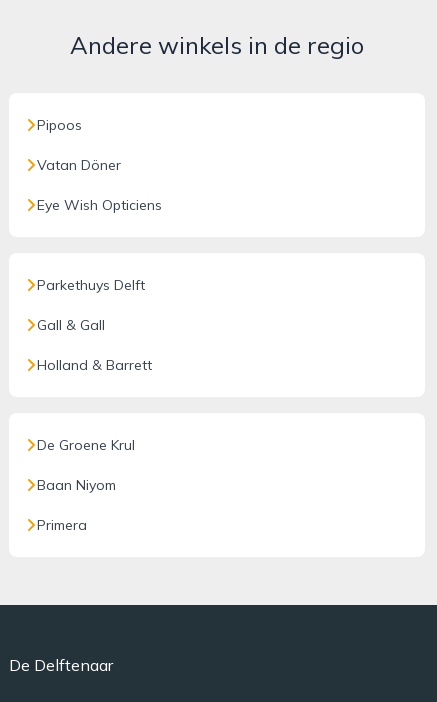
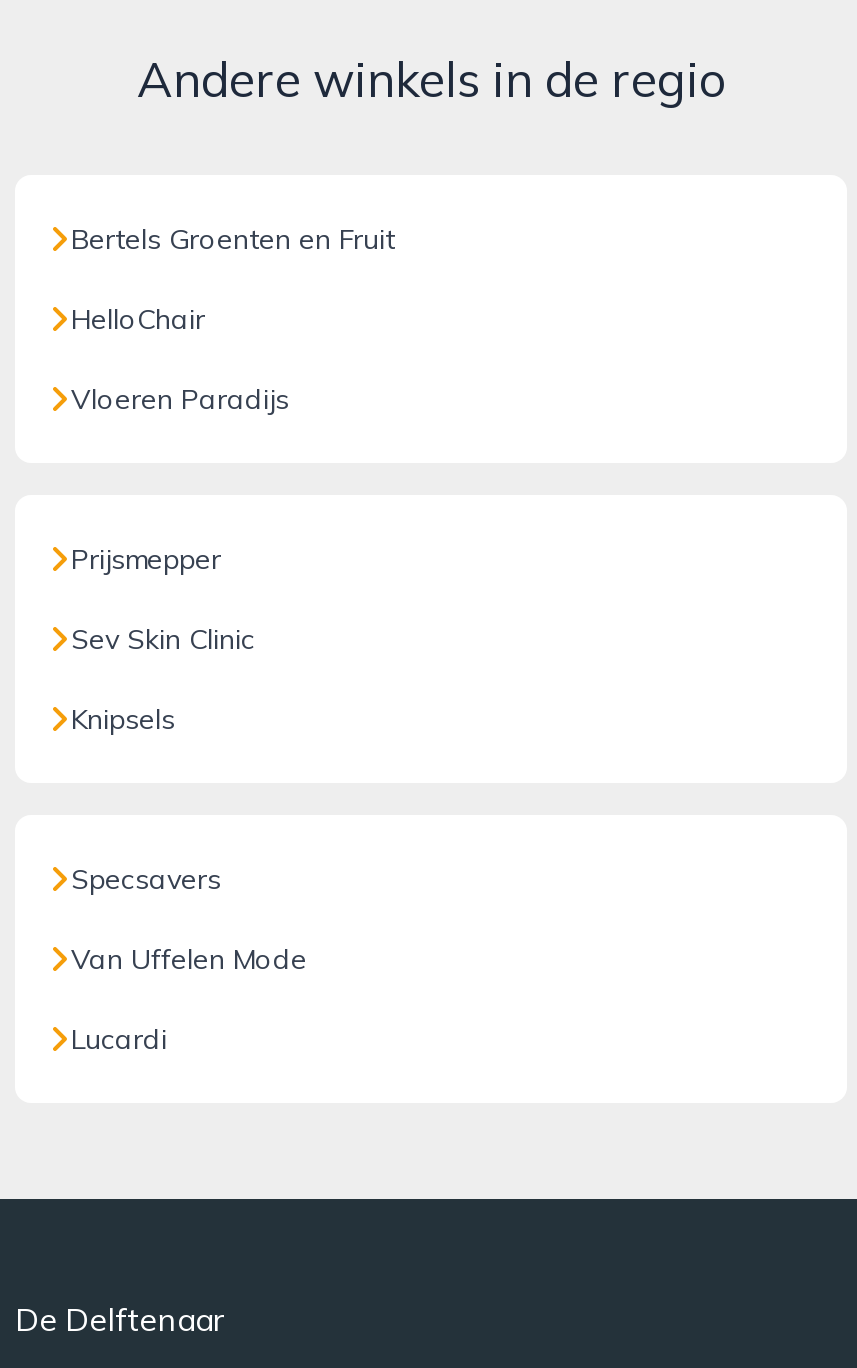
[37,116,82,134] Pipoos -> [71,221,395,257] Bertels Groenten en Fruit
[37,156,121,174] Vatan Döner -> [71,301,205,337] HelloChair
[37,196,162,214] Eye Wish Opticiens -> [71,381,289,417] Vloeren Paradijs
[37,276,145,294] Parkethuys Delft -> [71,541,221,577] Prijsmepper
[37,316,105,334] Gall & Gall -> [71,621,255,657] Sev Skin Clinic
[37,356,152,374] Holland & Barrett -> [71,701,175,737] Knipsels
[37,436,135,454] De Groene Krul -> [71,861,221,897] Specsavers
[37,476,116,494] Baan Niyom -> [71,941,307,977] Van Uffelen Mode
[37,516,87,534] Primera -> [71,1021,167,1057] Lucardi

